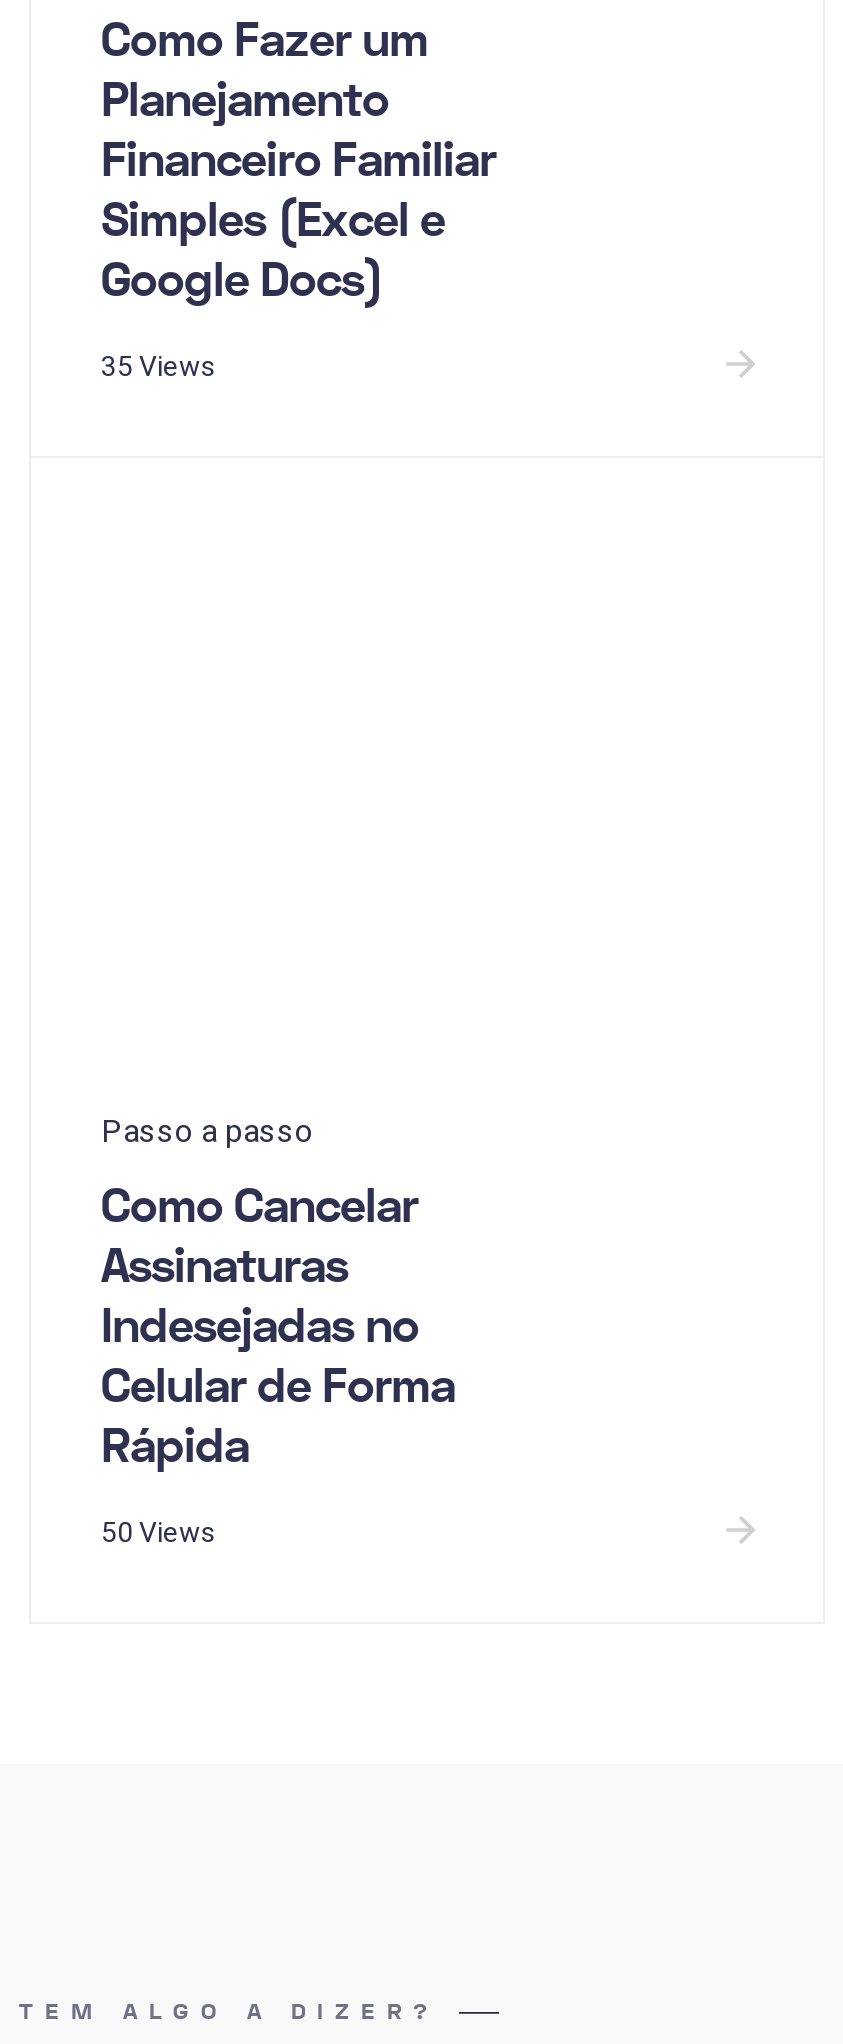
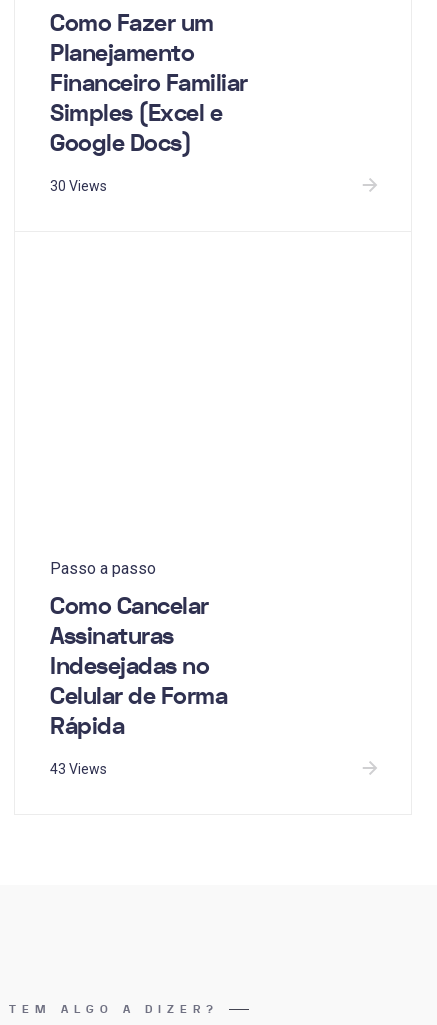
[101,351,215,383] 35 Views -> [50,178,107,194] 30 Views
[101,1516,215,1548] 50 Views -> [50,761,107,777] 43 Views

